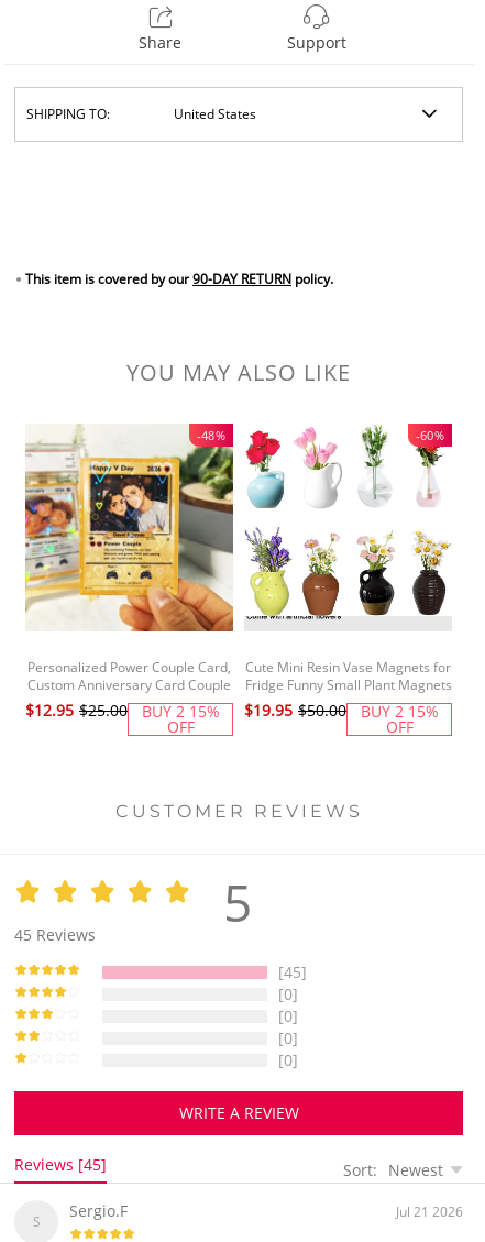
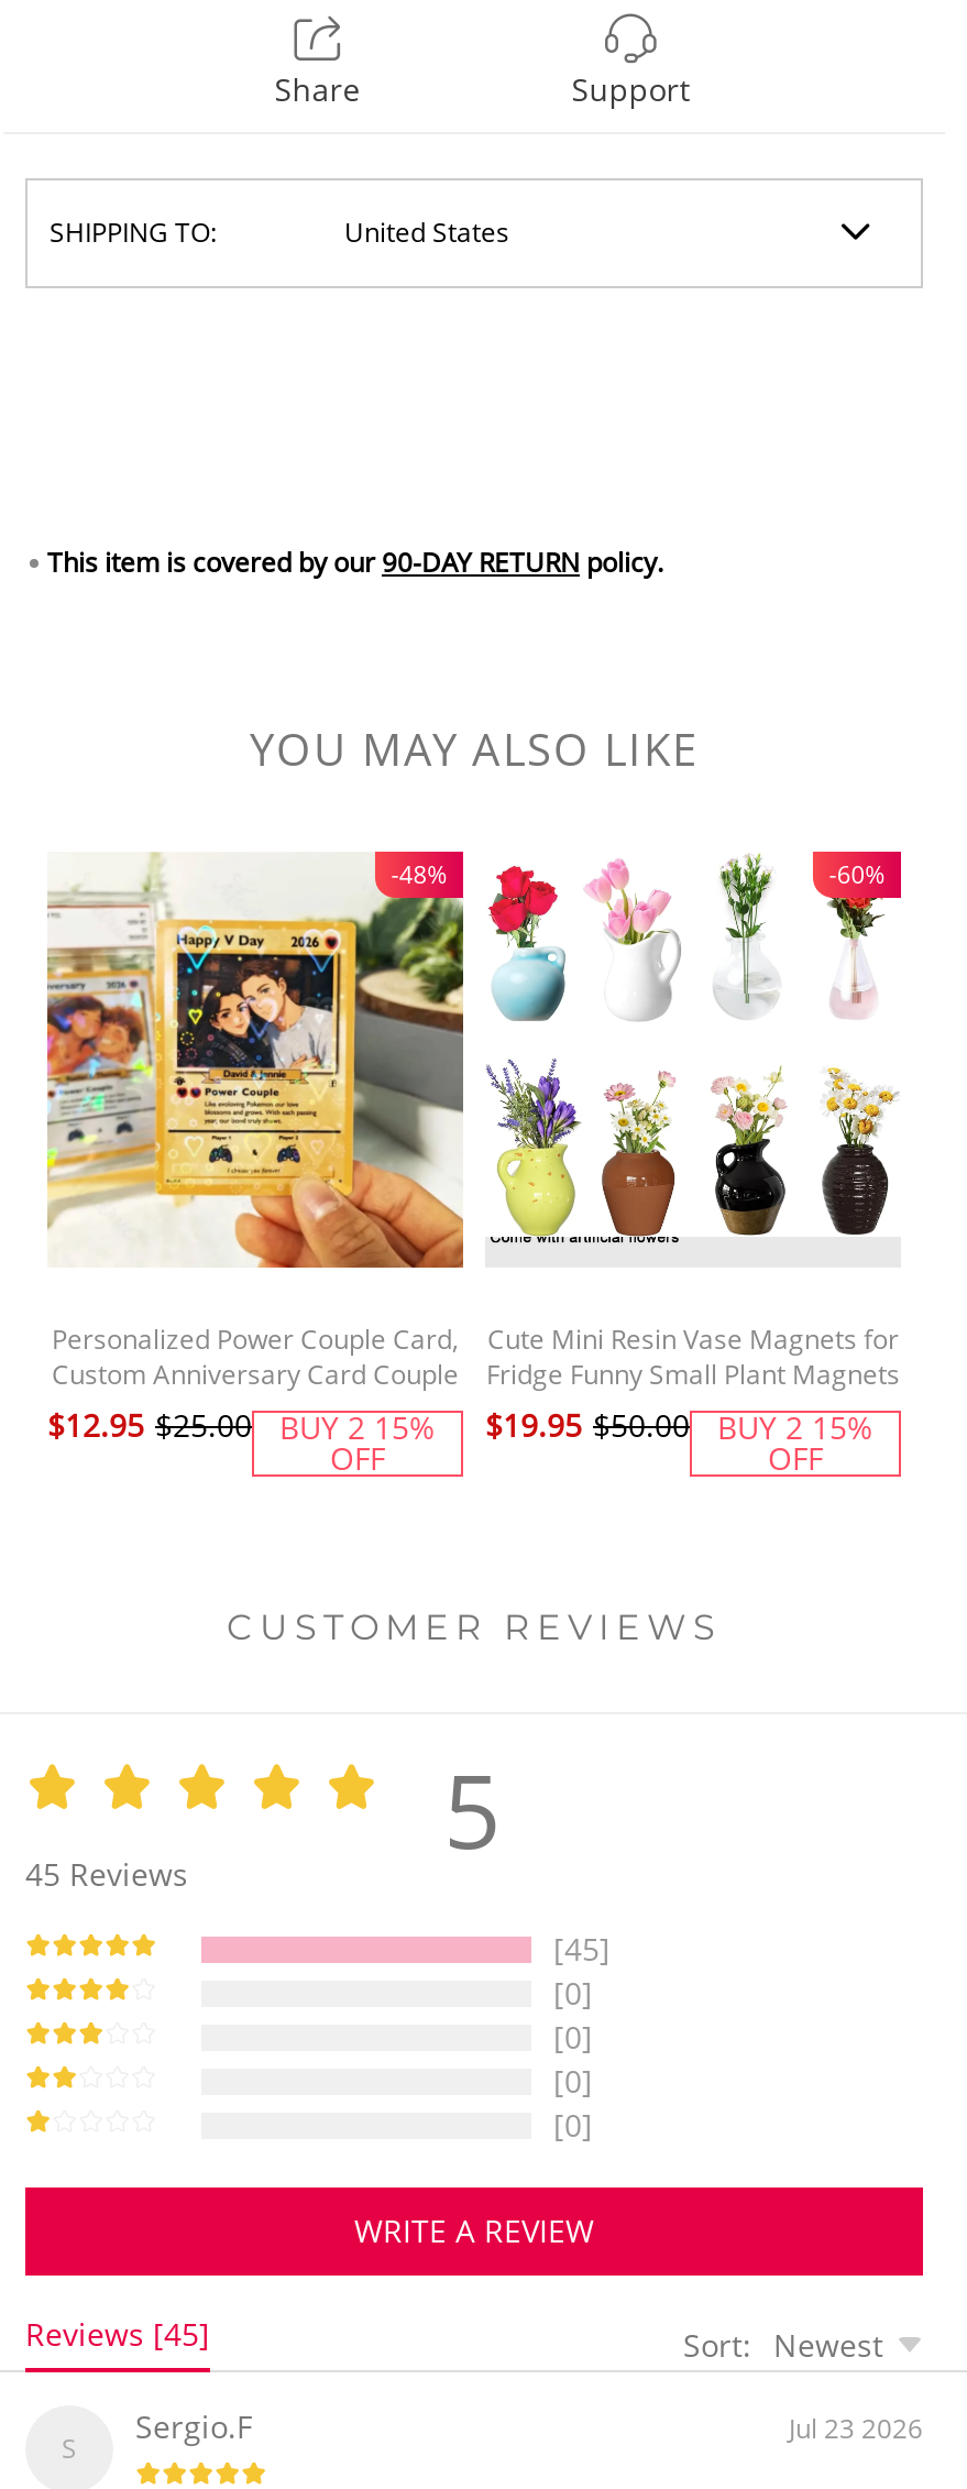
[396,1202,463,1221] Jul 21 2026 -> [789,2410,923,2447] Jul 23 2026

